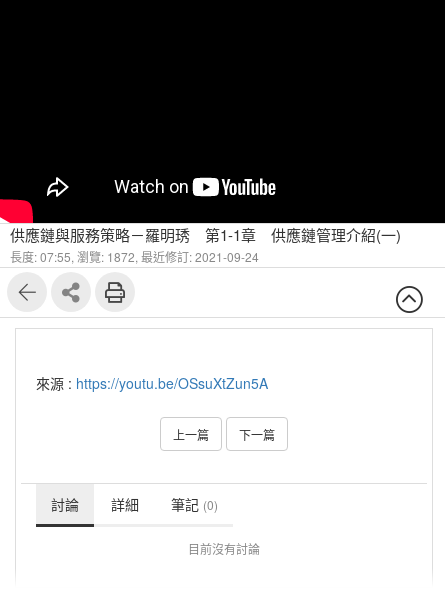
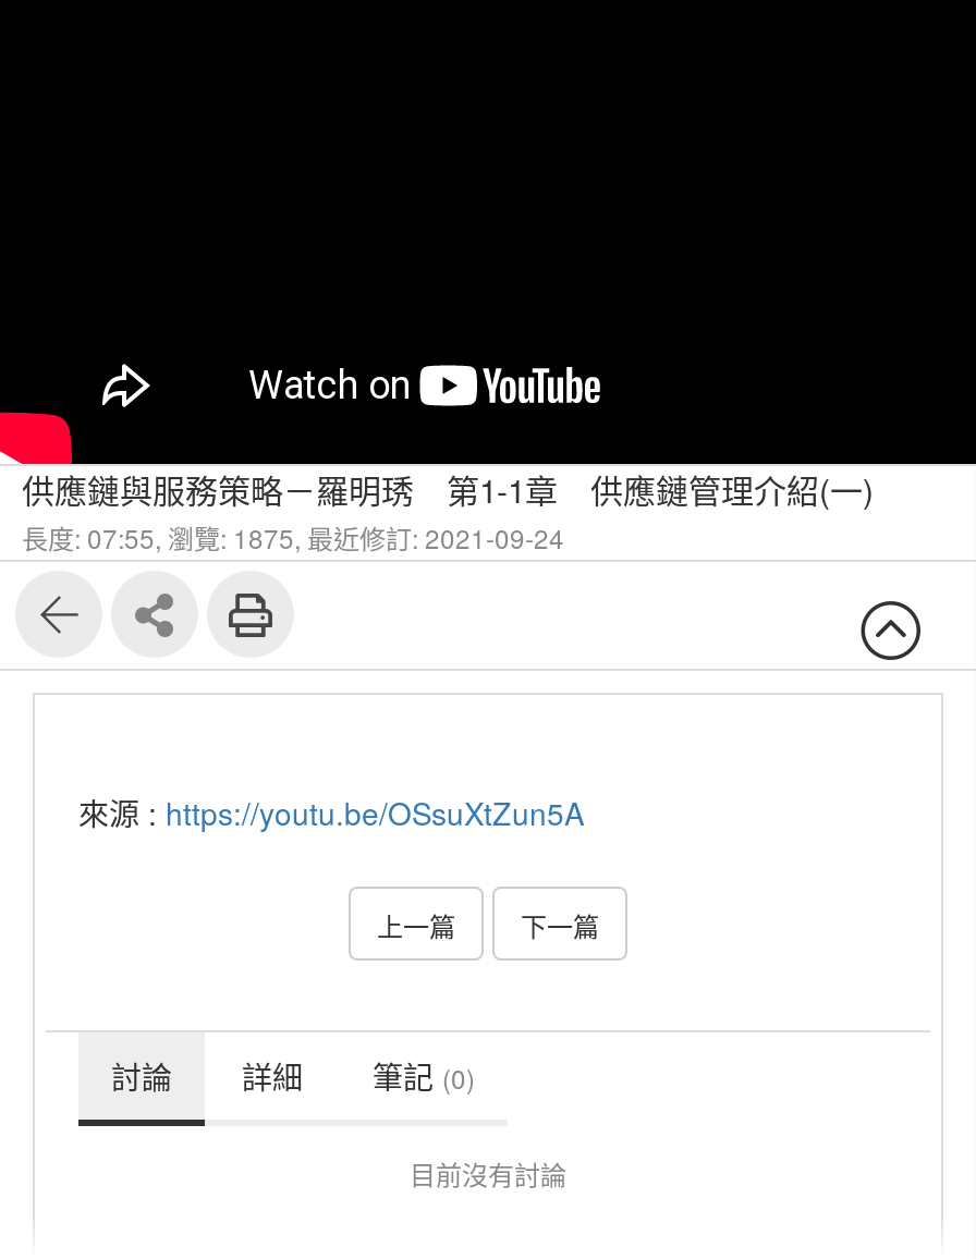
[10,248,259,265] 長度: 07:55,瀏覽: 1872,最近修訂: 2021-09-24 -> [22,518,564,555] 長度: 07:55,瀏覽: 1875,最近修訂: 2021-09-24

